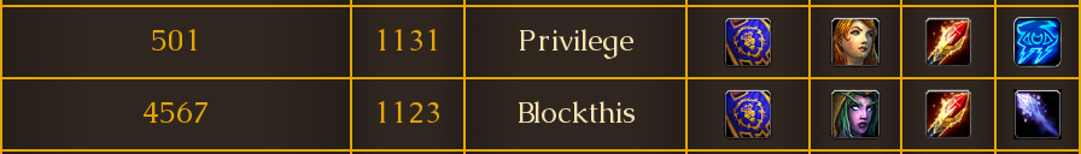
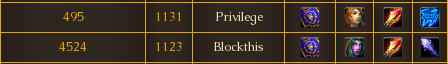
[151,22,201,60] 501 -> [62,9,83,25] 495
[142,94,210,132] 4567 -> [59,39,87,55] 4524

